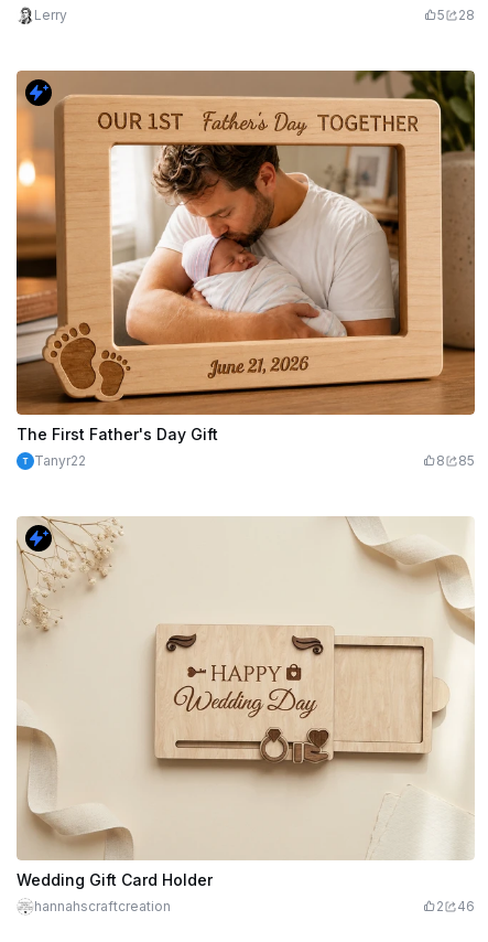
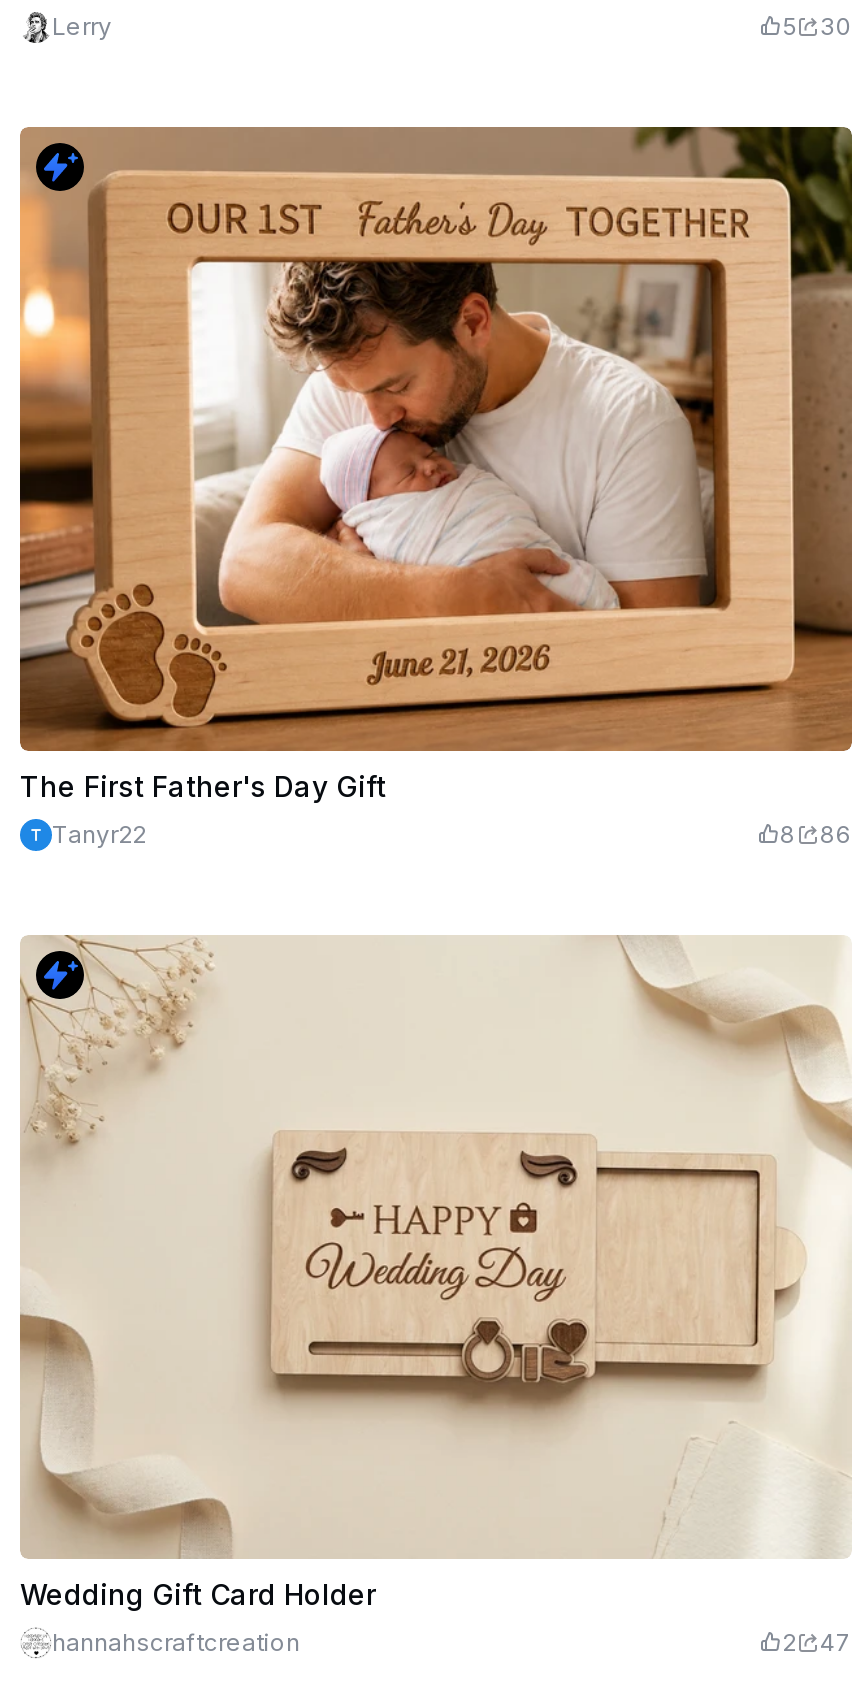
[437,6,475,23] 5 28 -> [782,10,852,40] 5 30
[436,452,475,468] 8 85 -> [780,818,852,848] 8 86
[436,897,475,914] 2 46 -> [782,1626,852,1656] 2 47

